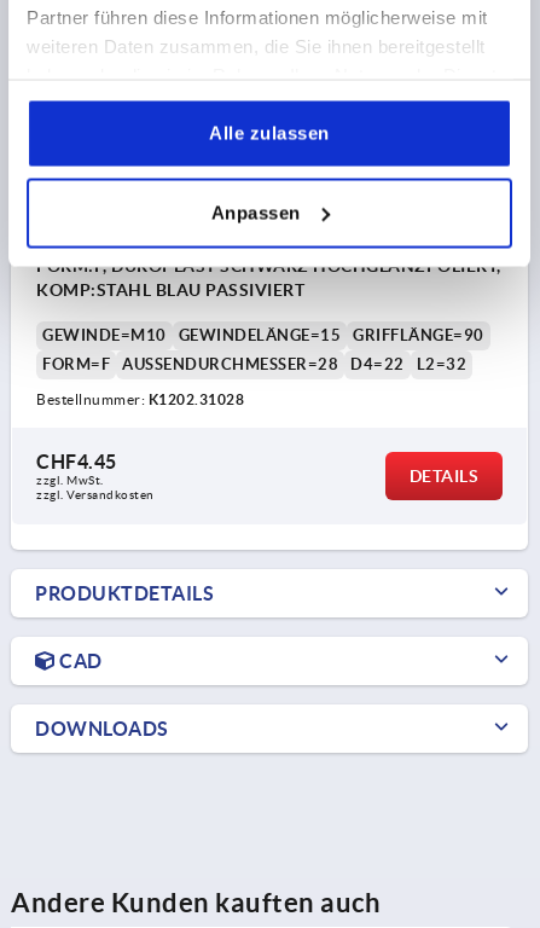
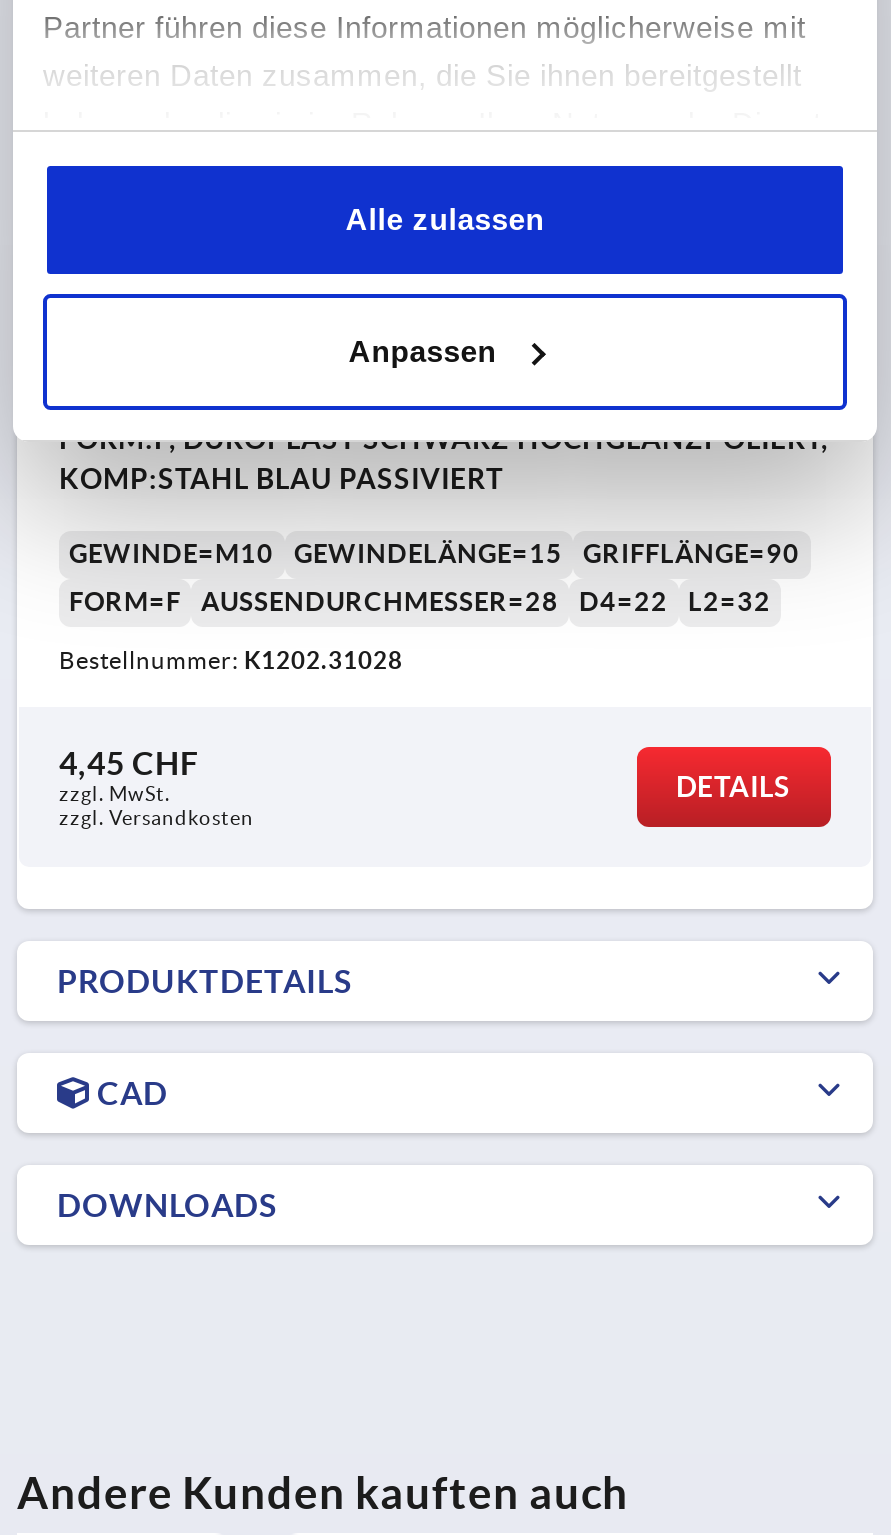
[36,451,117,473] CHF4.45 -> [59,746,199,782] 4,45 CHF

